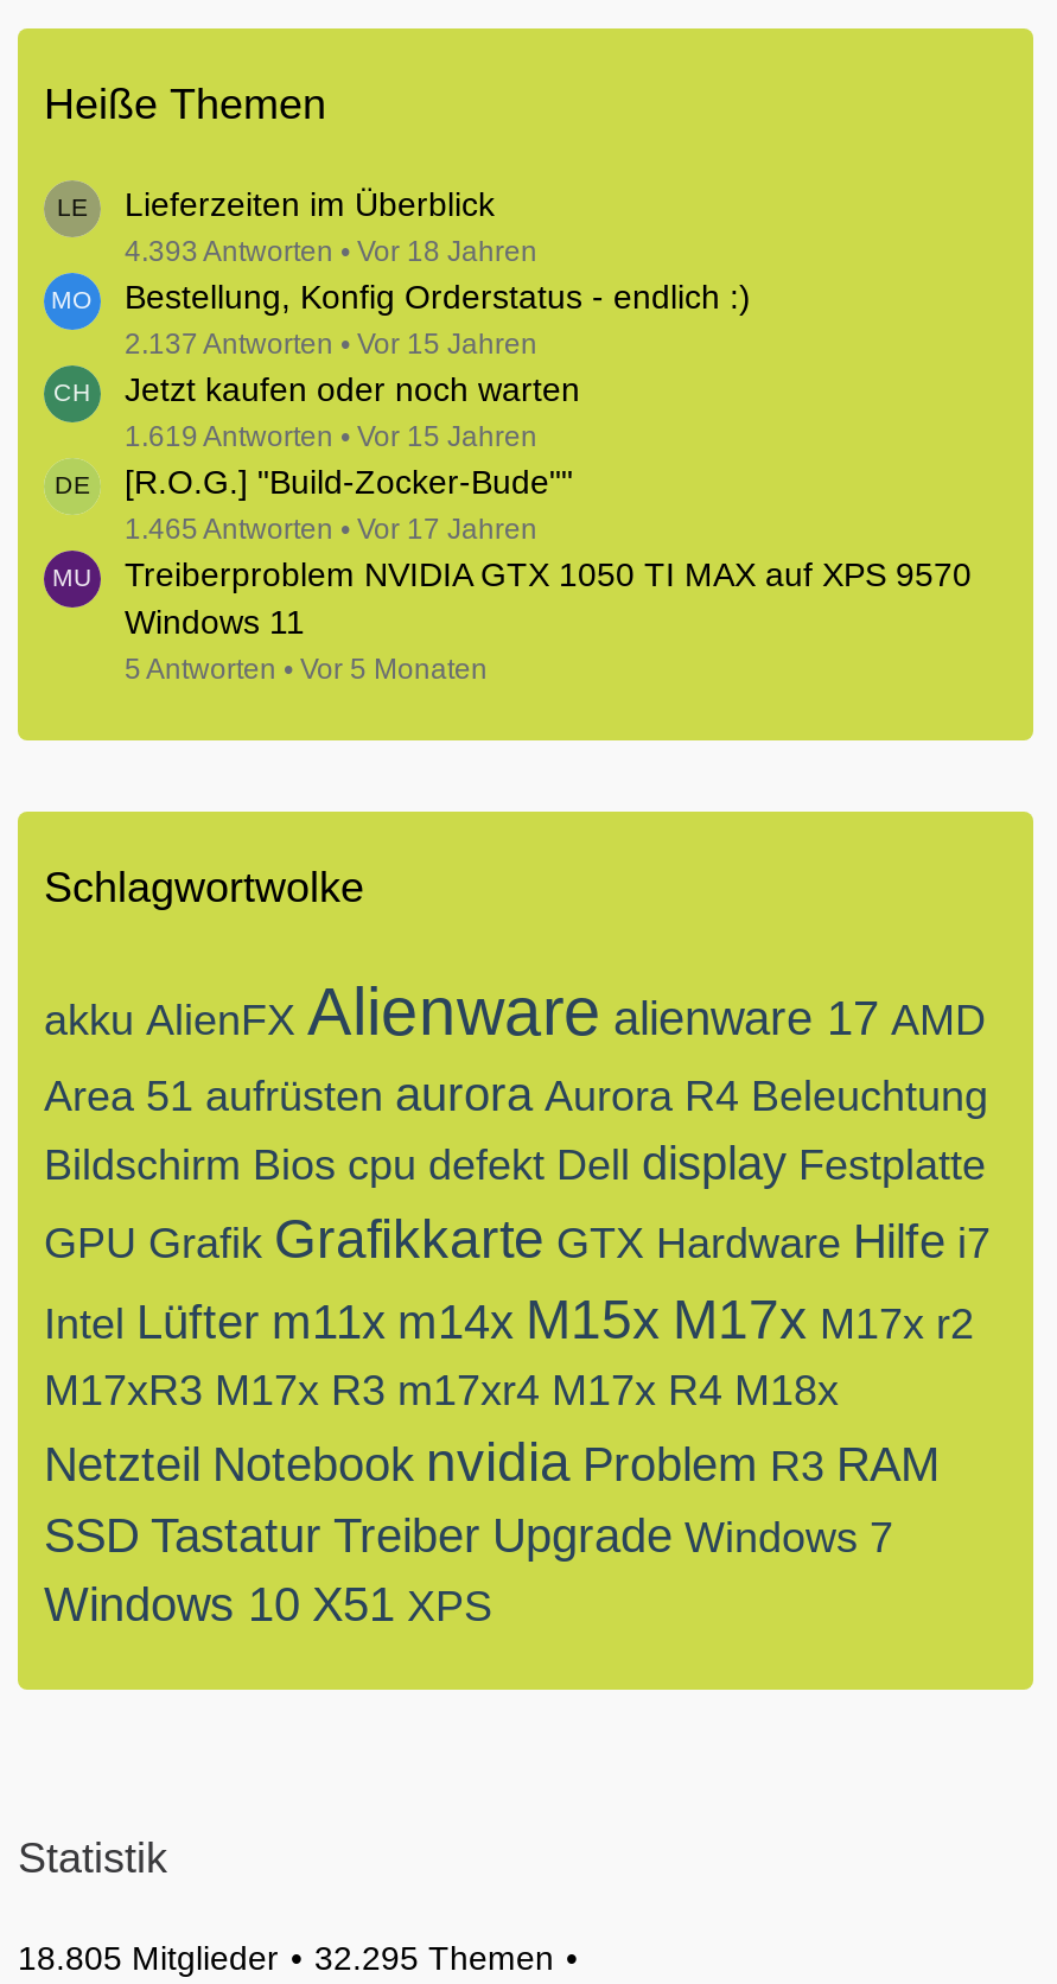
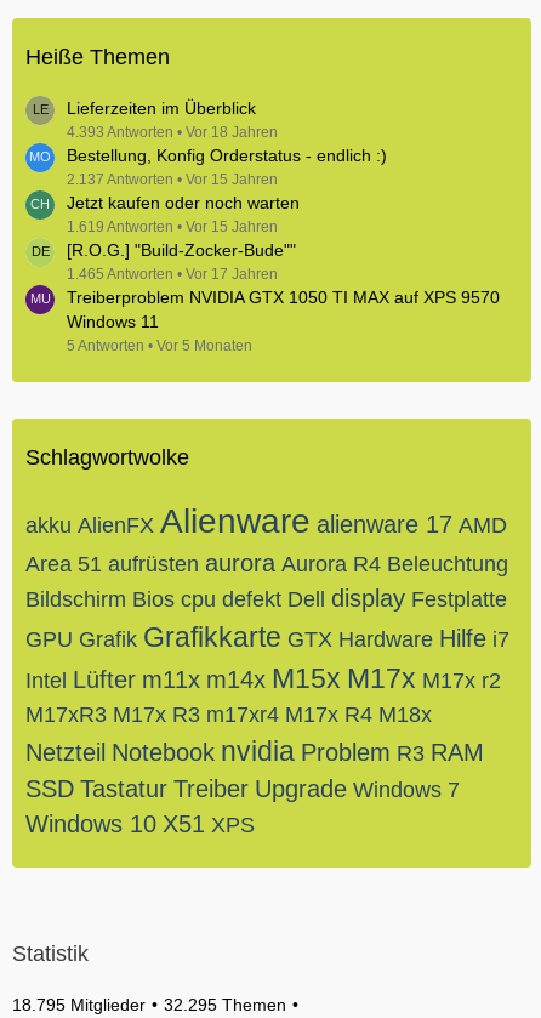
[18,1939,554,1977] 18.805 Mitglieder 32.295 Themen -> [12,995,286,1014] 18.795 Mitglieder 32.295 Themen

